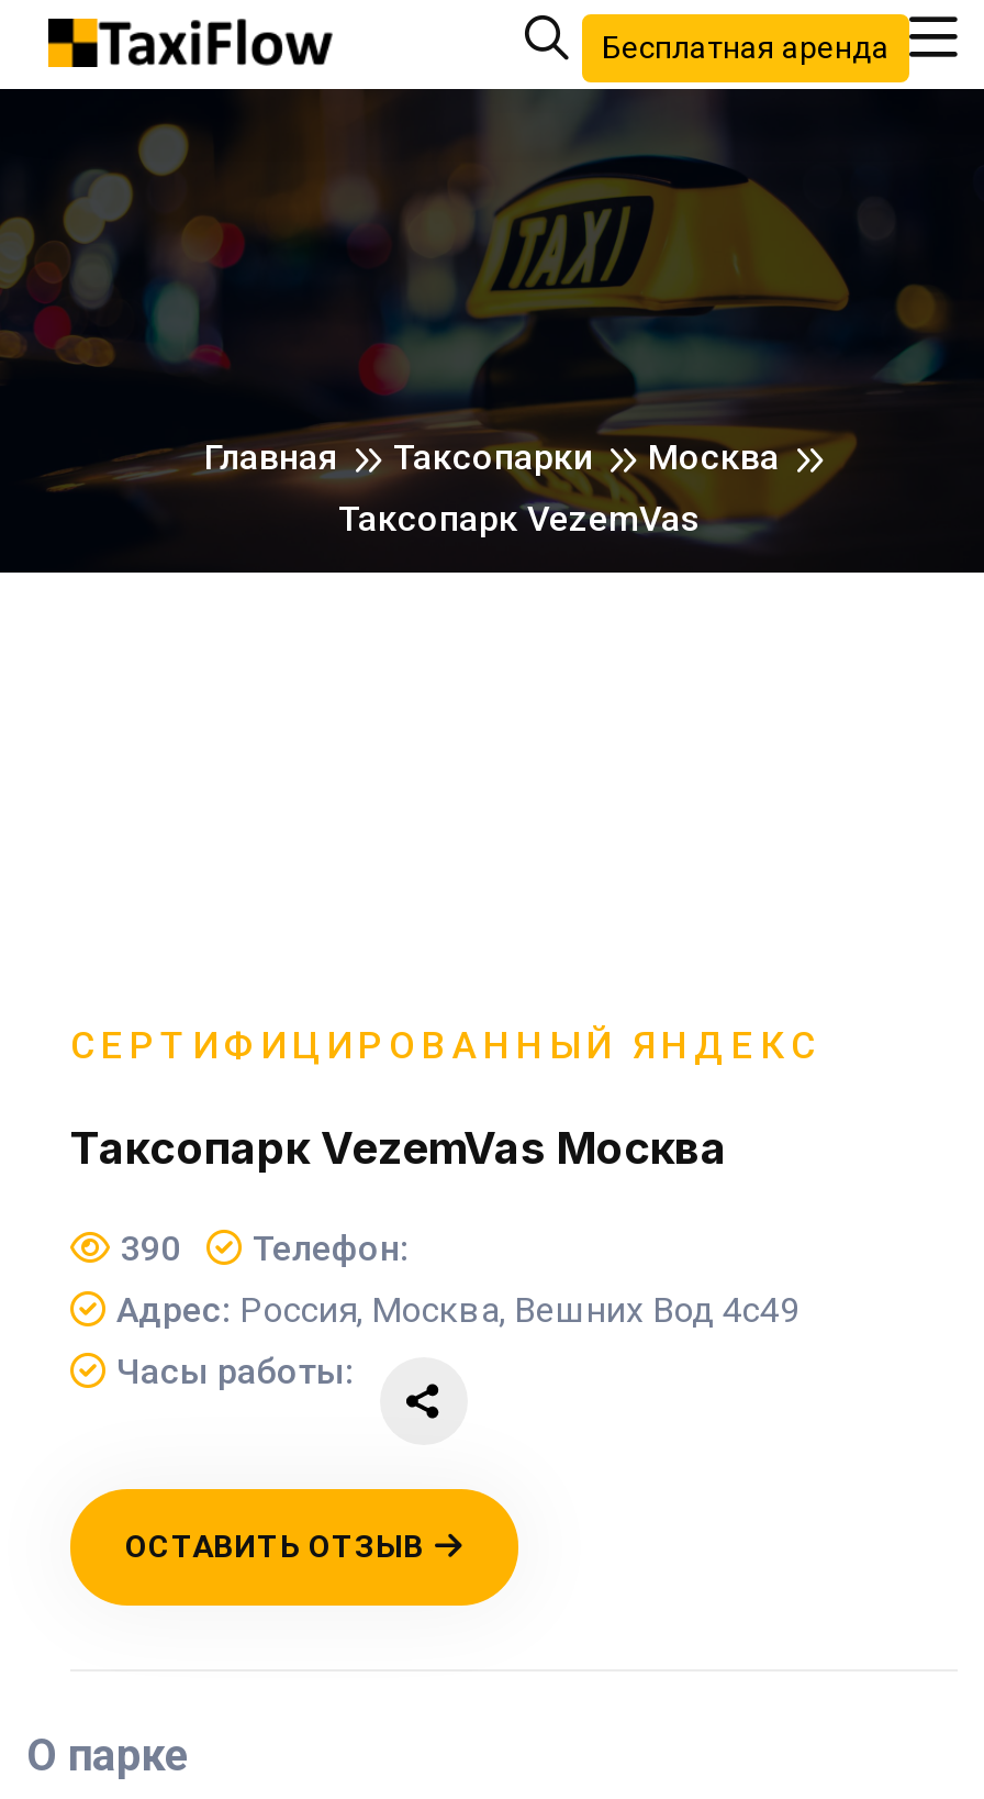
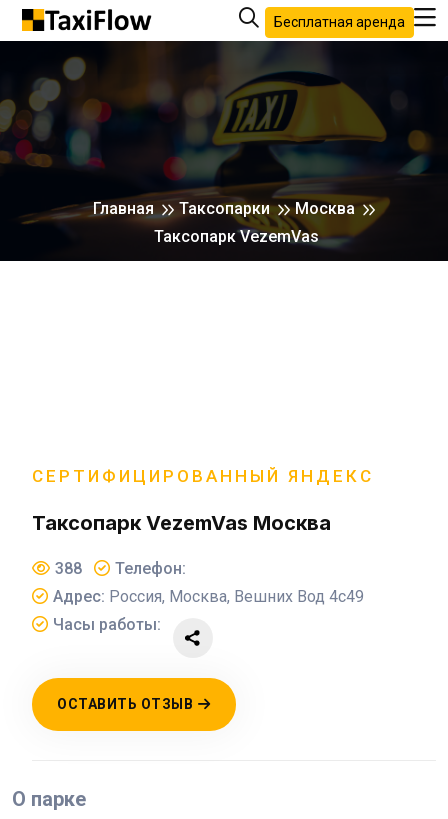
[121,1228,409,1269] 390 Телефон: -> [55,559,186,578] 388 Телефон:

